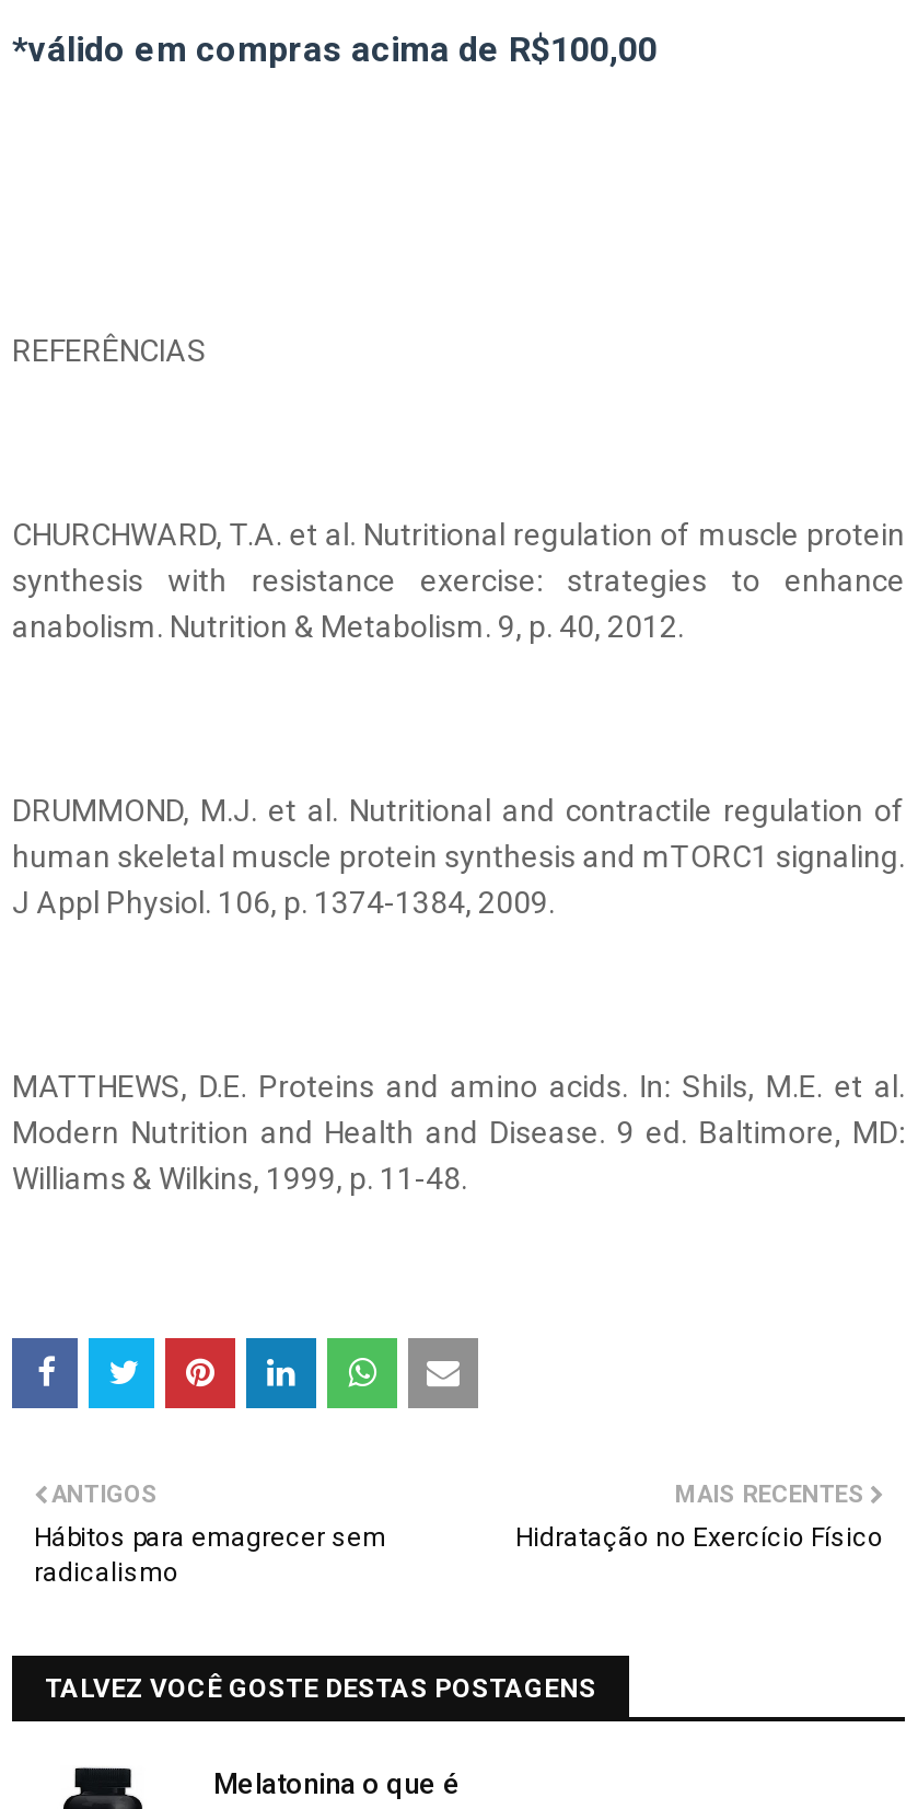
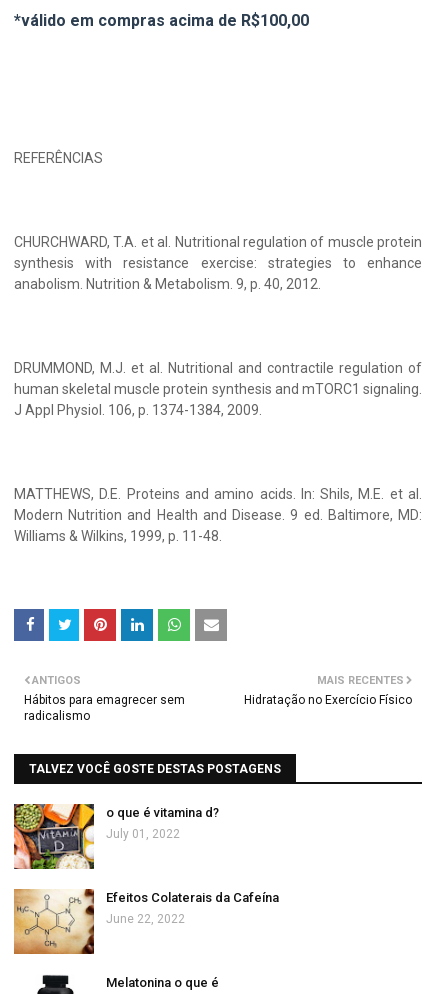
none -> [13,803,219,870] [image] | o que é vitamina d? | July 01, 2022
none -> [13,888,279,955] [image] | Efeitos Colaterais da Cafeína | June 22, 2022

